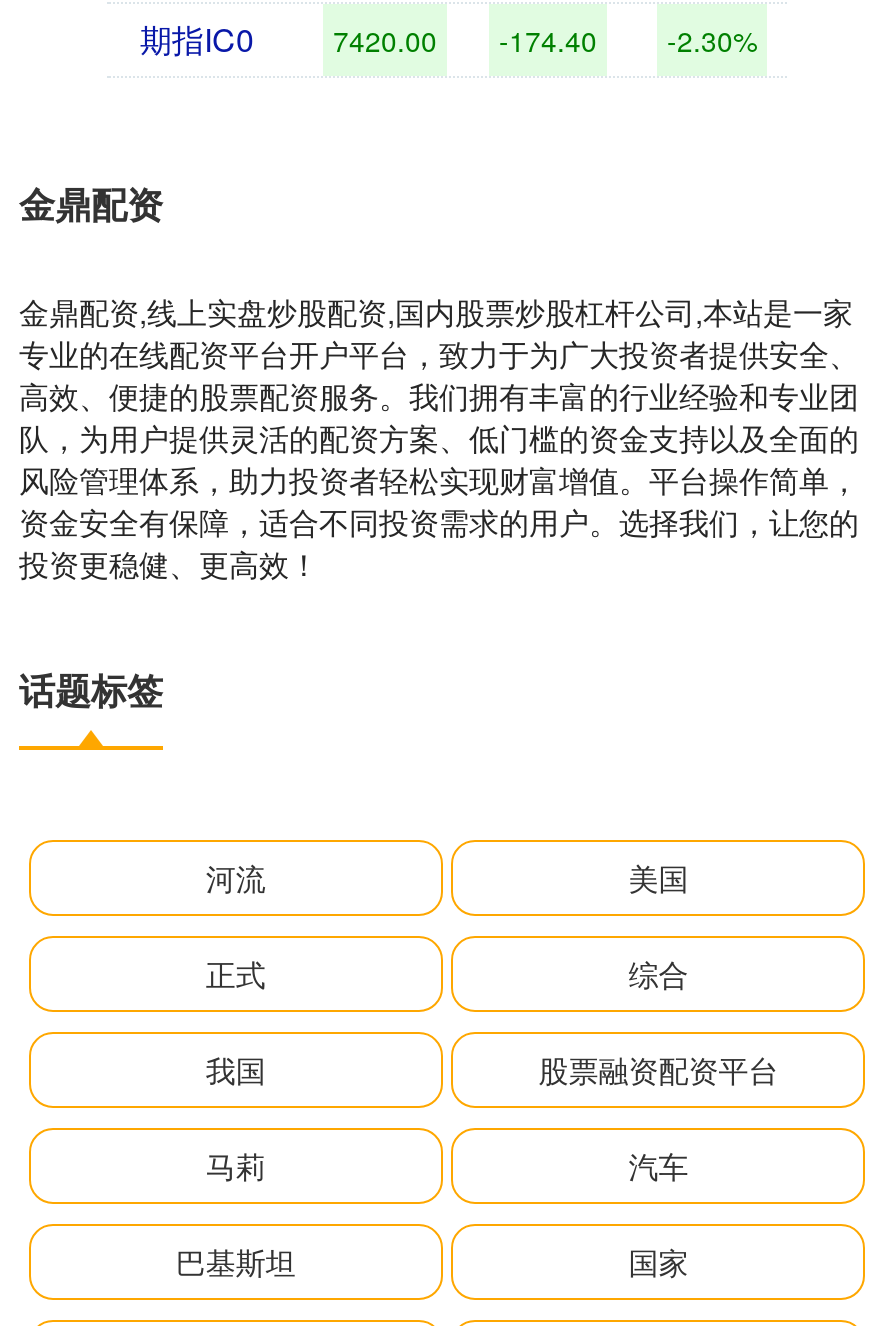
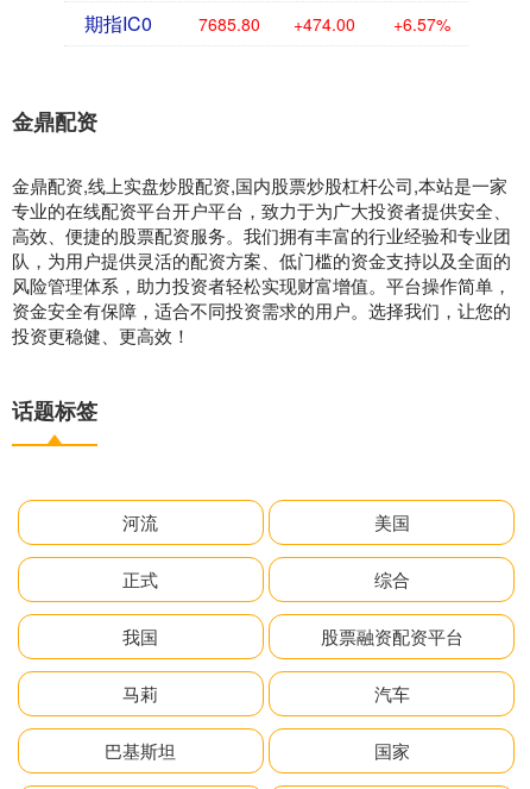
[333,21,437,61] 7420.00 -> [198,12,260,36] 7685.80
[499,21,597,61] -174.40 -> [294,12,355,36] +474.00
[667,21,757,61] -2.30% -> [393,12,450,36] +6.57%

